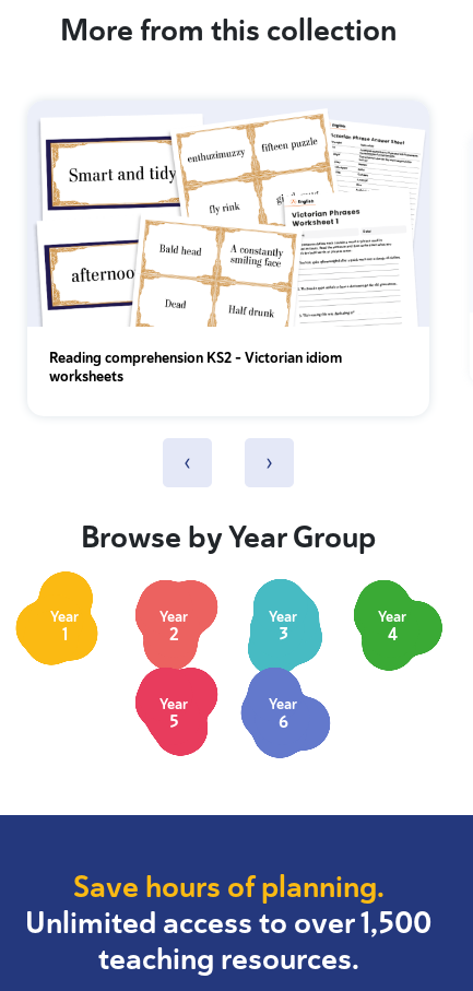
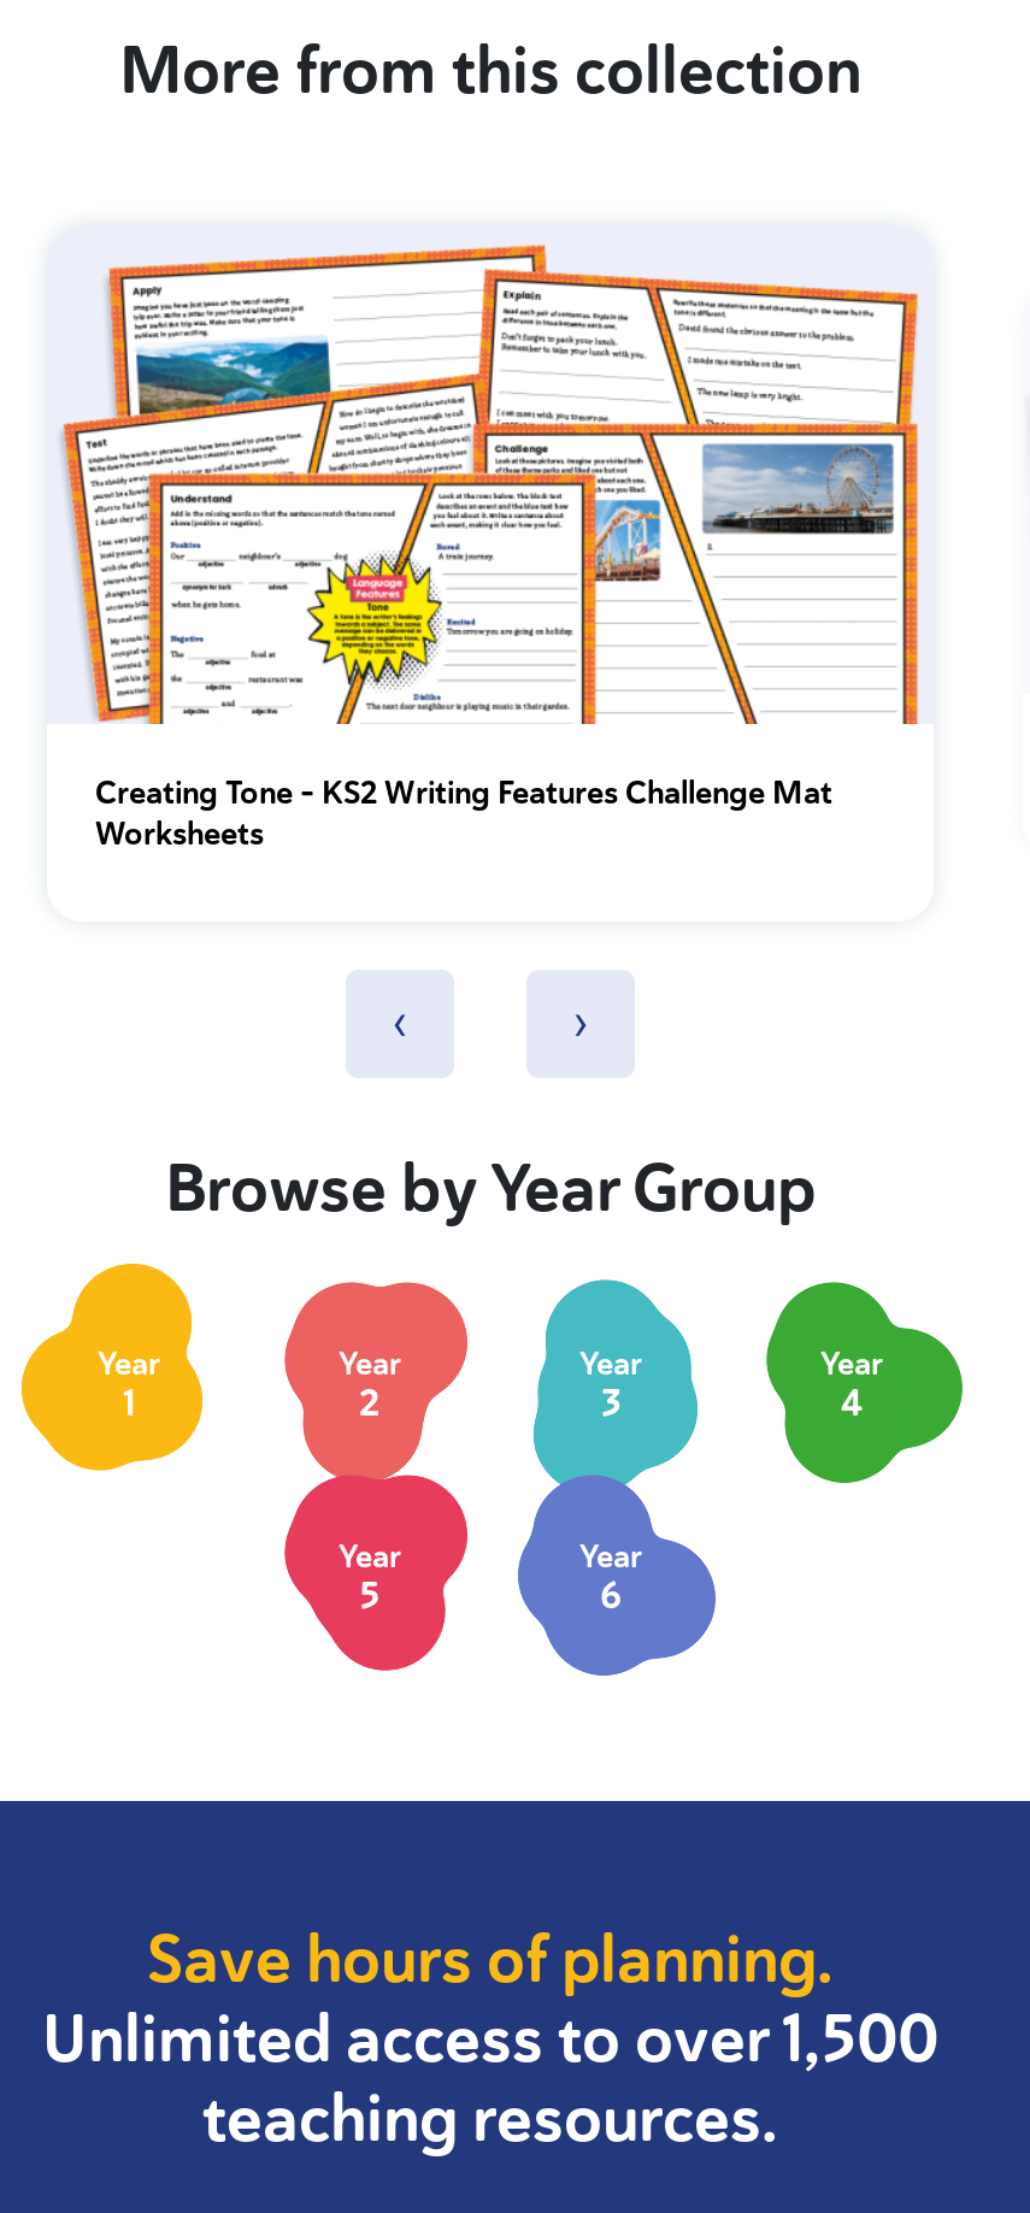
[35,109,423,385] [image] | Reading comprehension KS2 – Victorian idiom | worksheets -> [61,242,919,854] [image] | Creating Tone – KS2 Writing Features Challenge Mat | Worksheets

